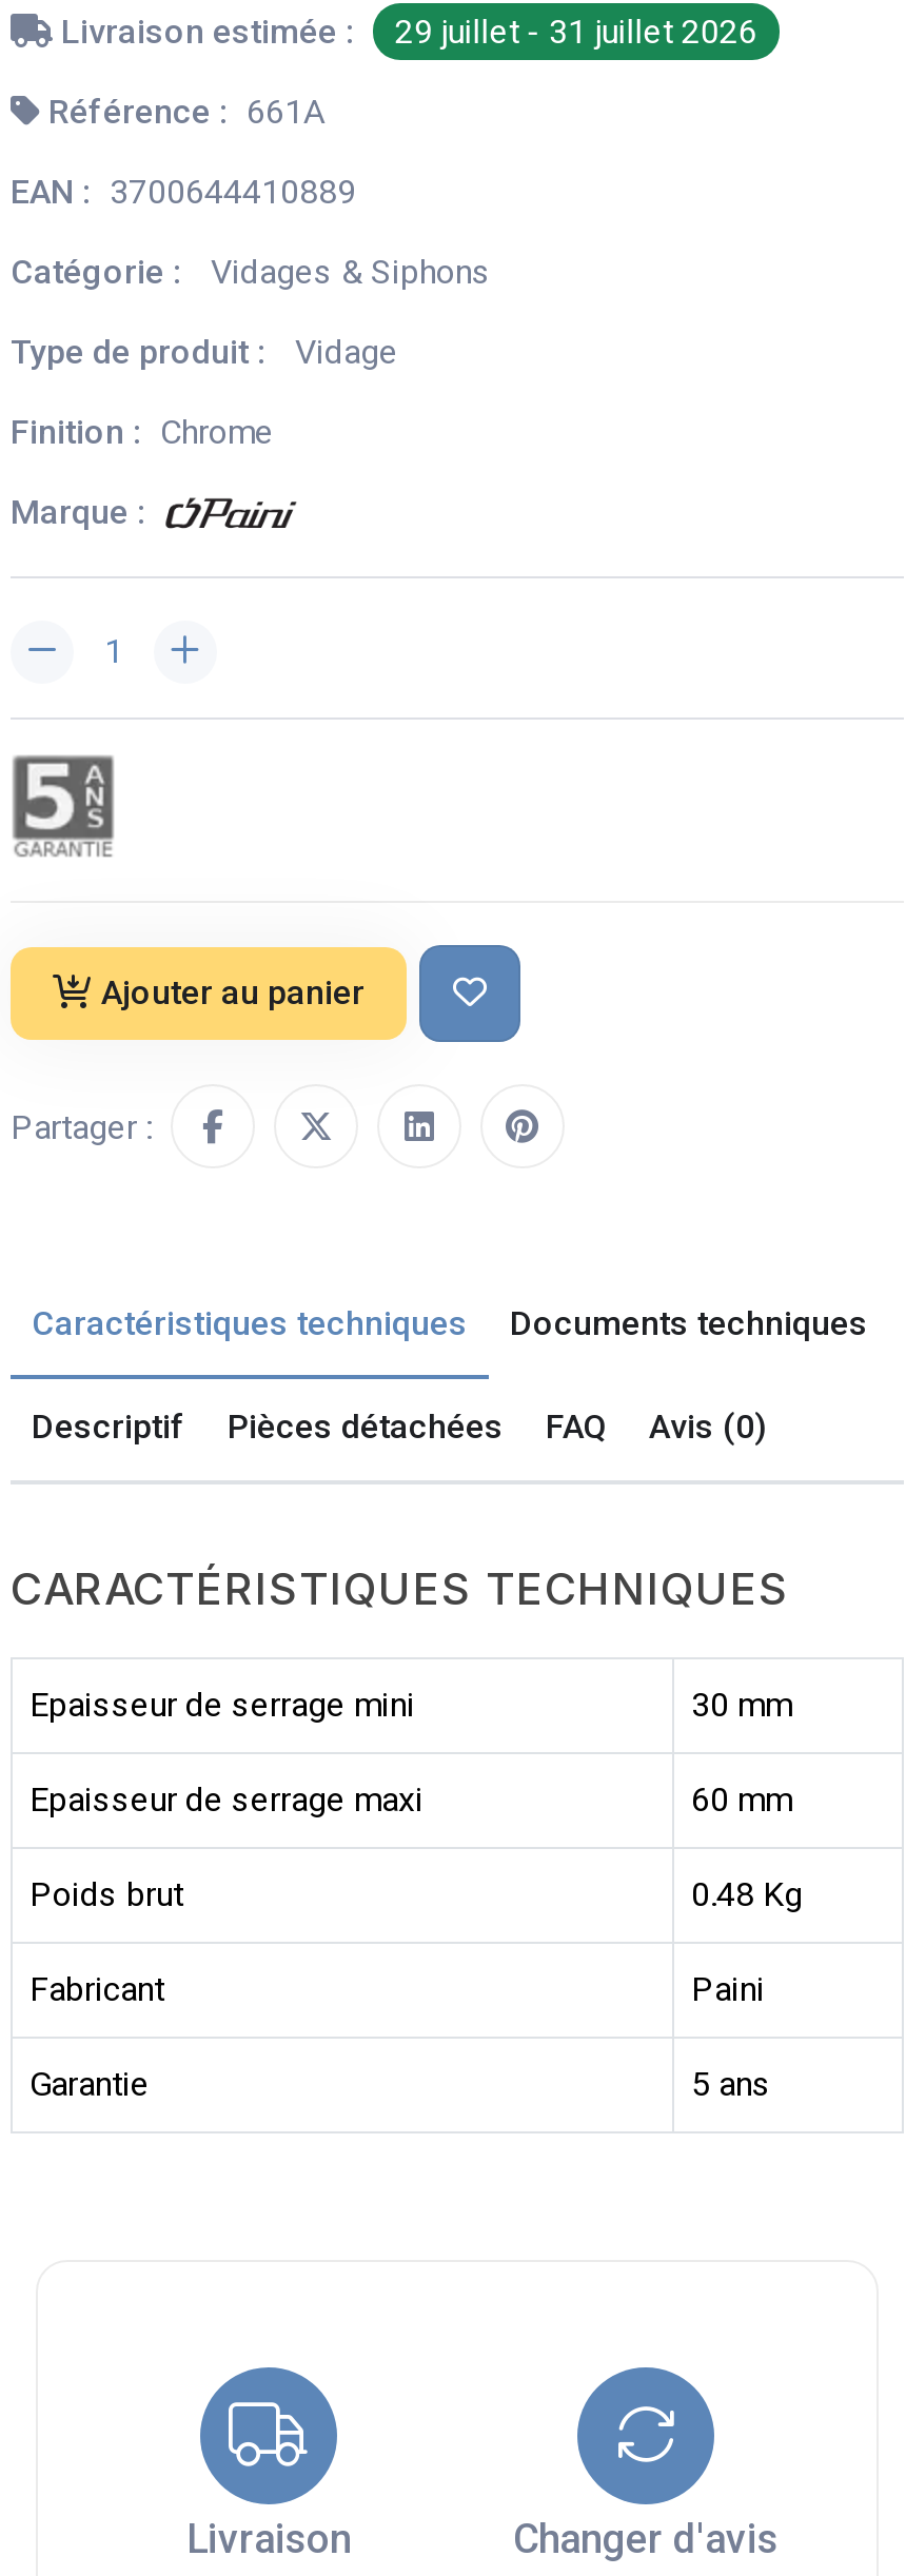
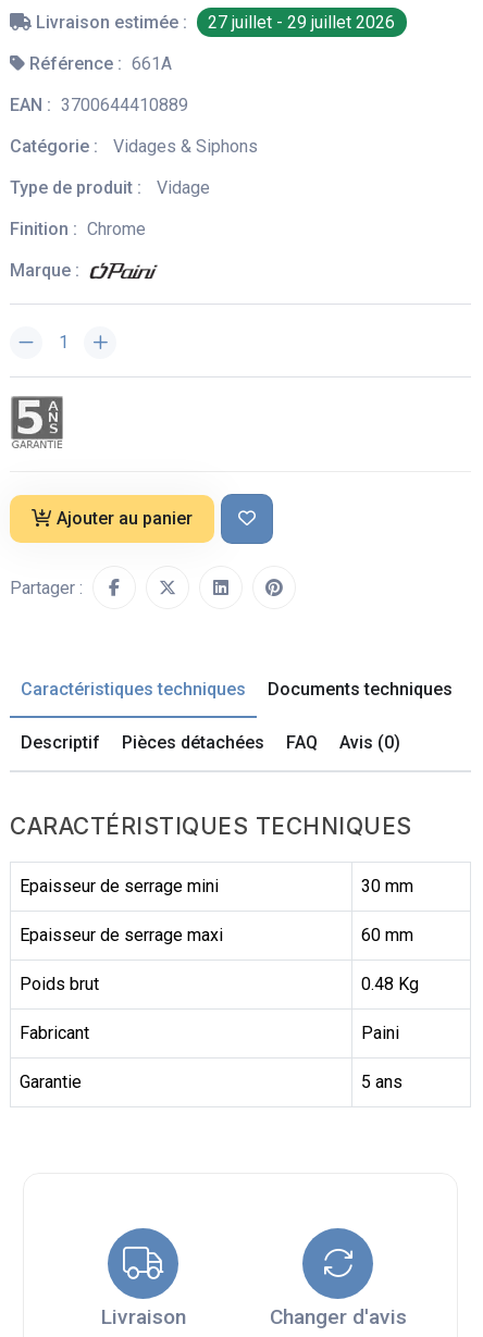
[395,11,757,51] 29 juillet - 31 juillet 2026 -> [208,11,395,32] 27 juillet - 29 juillet 2026

